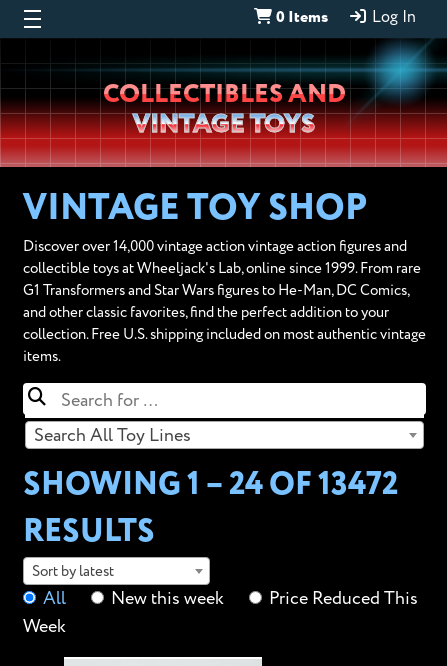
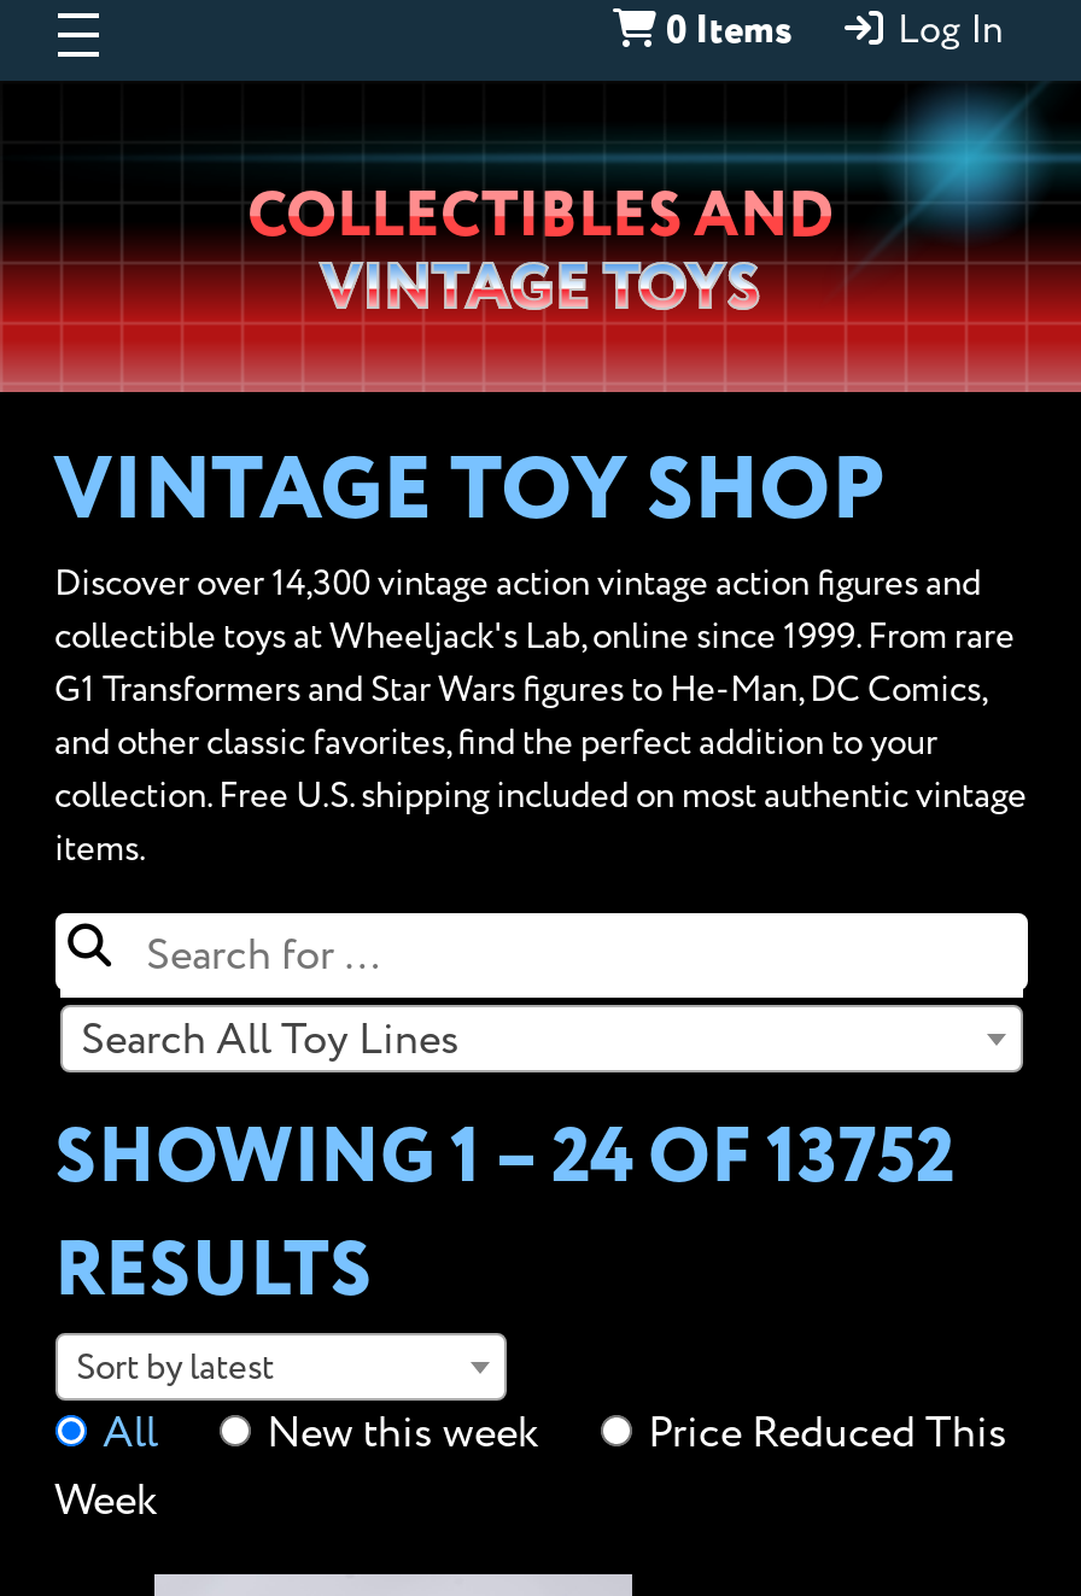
[22,239,406,254] Discover over 14,000 vintage action vintage action figures and -> [54,566,981,602] Discover over 14,300 vintage action vintage action figures and
[22,470,397,501] SHOWING 1 – 24 OF 13472 -> [54,1124,954,1198] SHOWING 1 – 24 OF 13752

